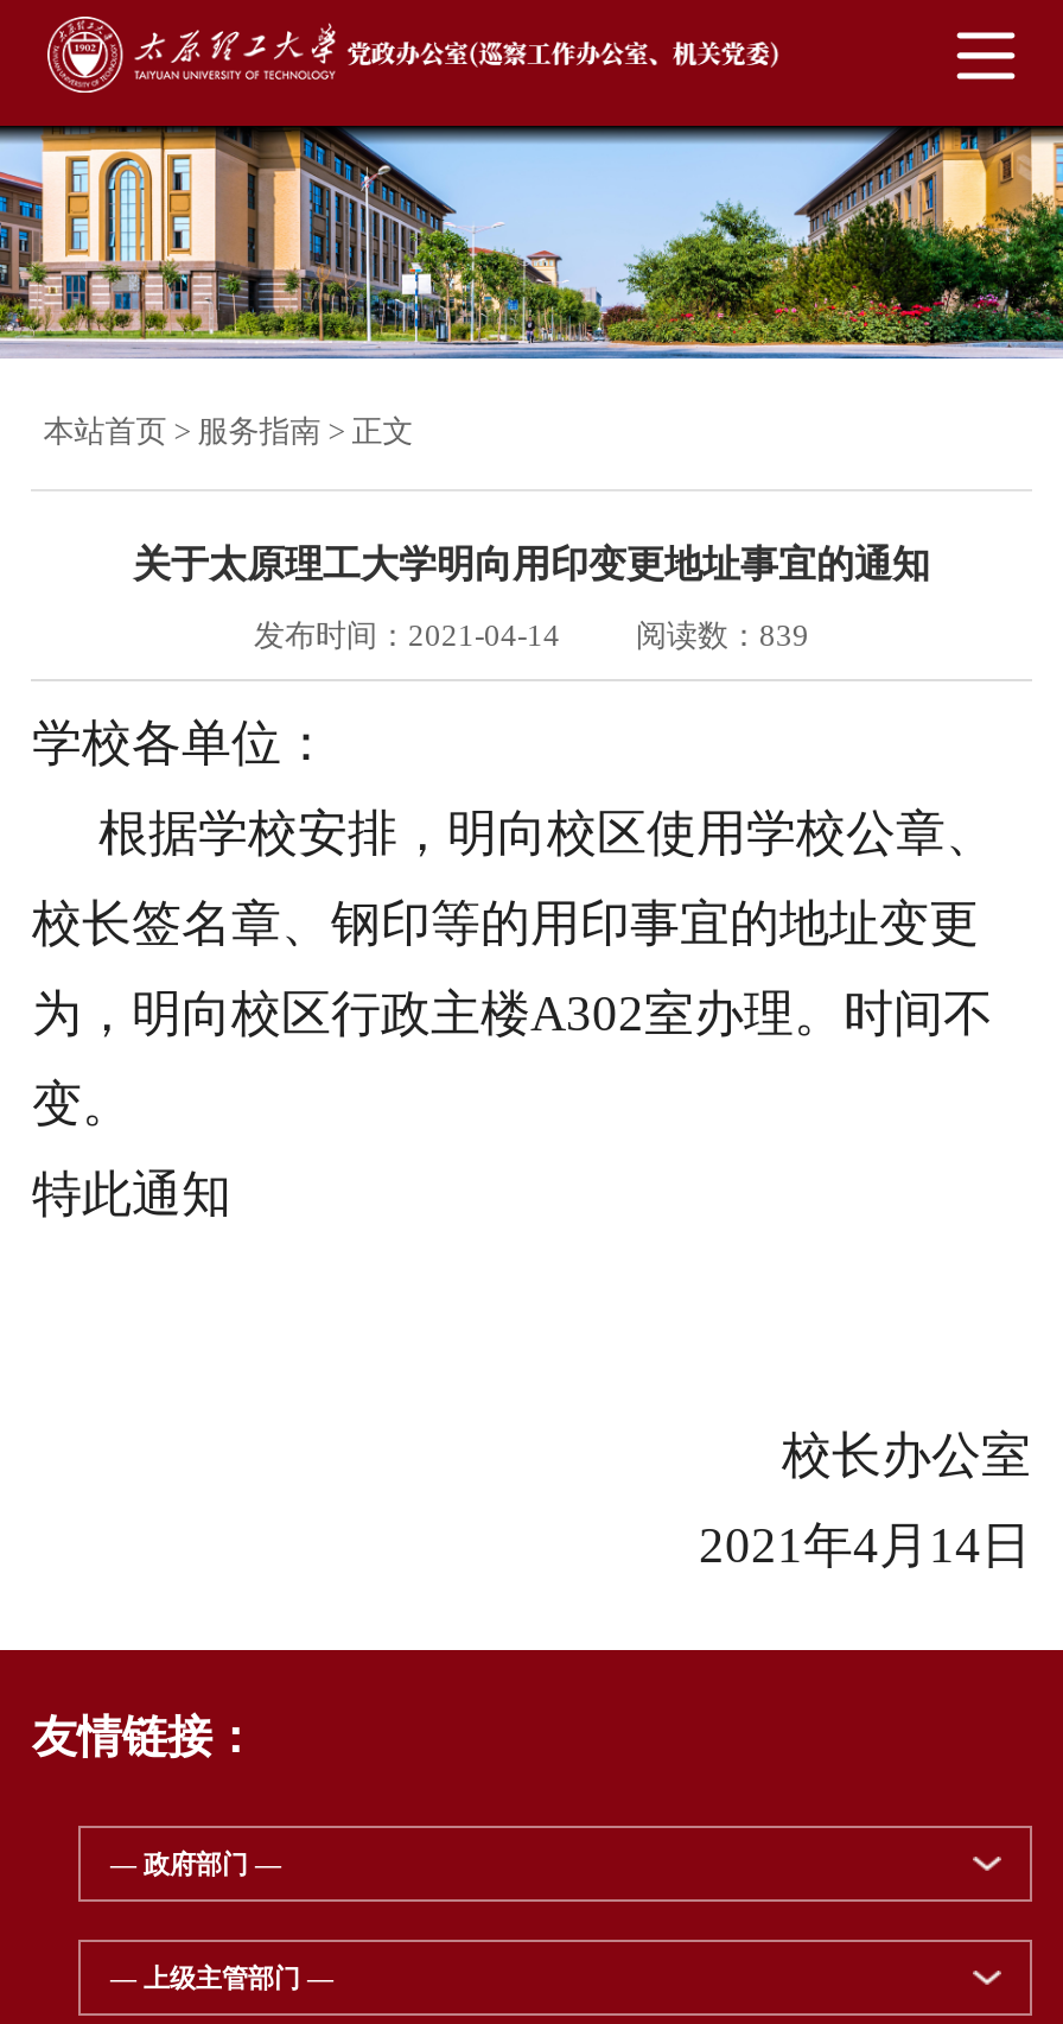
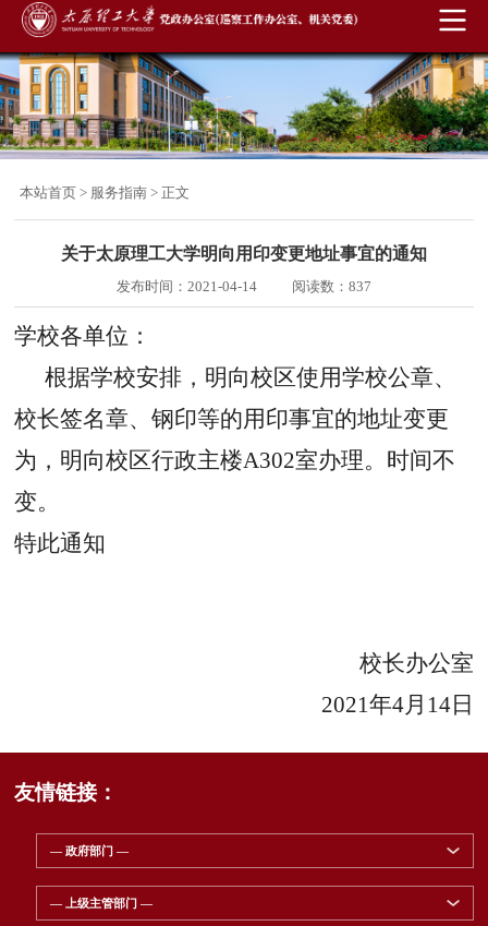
[636,619,809,653] 阅读数：839 -> [292,279,371,294] 阅读数：837

